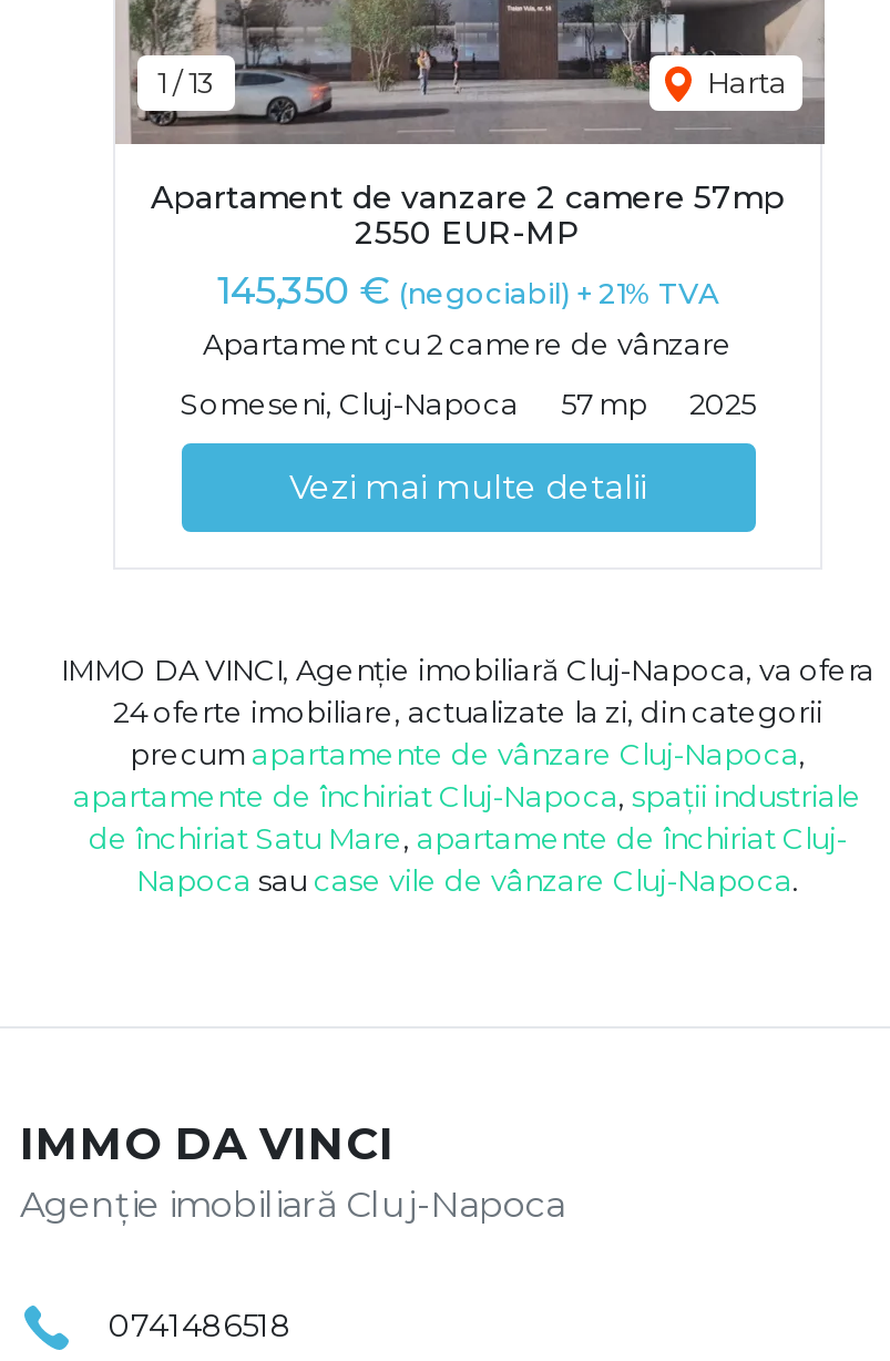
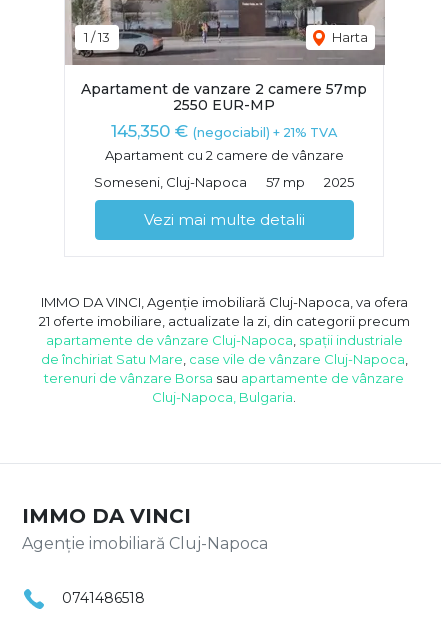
[73,693,862,897] 24 oferte imobiliare, actualizate la zi, din categorii | precum apartamente de vânzare Cluj-Napoca, | apartamente de închiriat Cluj-Napoca, spații industriale | de închiriat Satu Mare, apartamente de închiriat Cluj- | Napoca sau case vile de vânzare Cluj-Napoca. -> [38,313,409,405] 21 oferte imobiliare, actualizate la zi, din categorii precum | apartamente de vânzare Cluj-Napoca, spații industriale | de închiriat Satu Mare, case vile de vânzare Cluj-Napoca, | terenuri de vânzare Borsa sau apartamente de vânzare | Cluj-Napoca, Bulgaria.

